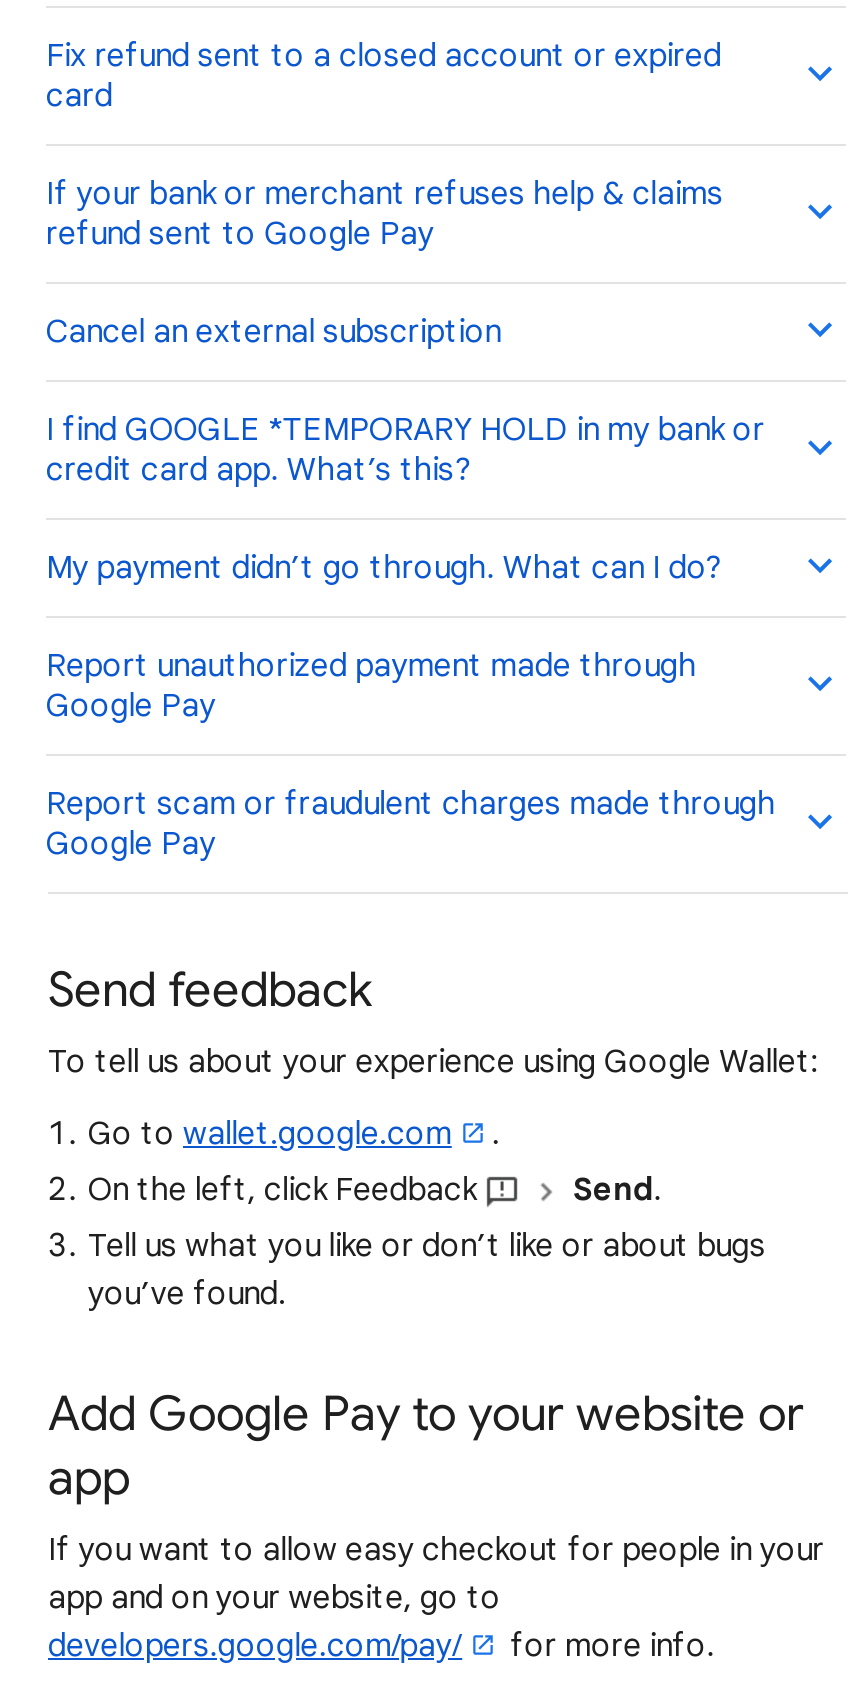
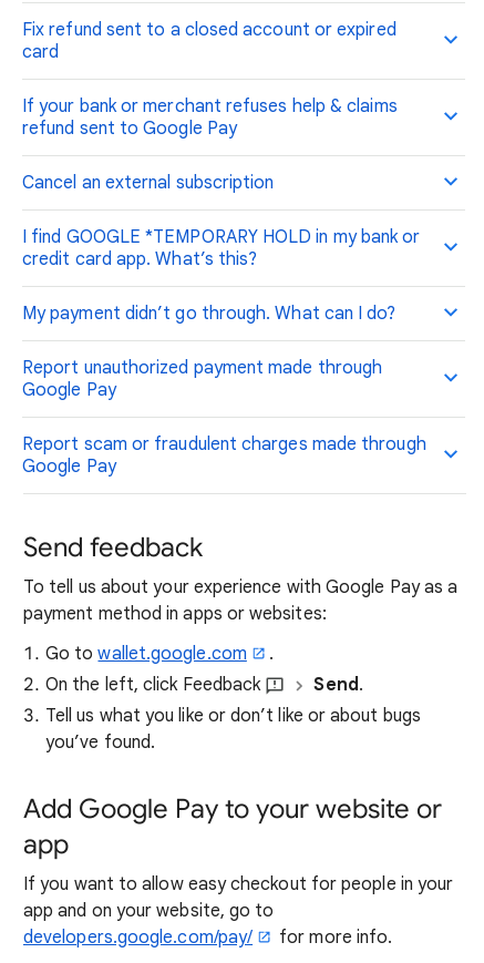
[48,1042,818,1082] To tell us about your experience using Google Wallet: -> [23,576,458,625] To tell us about your experience with Google Pay as a | payment method in apps or websites:

